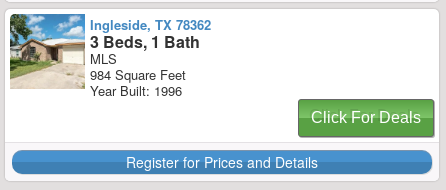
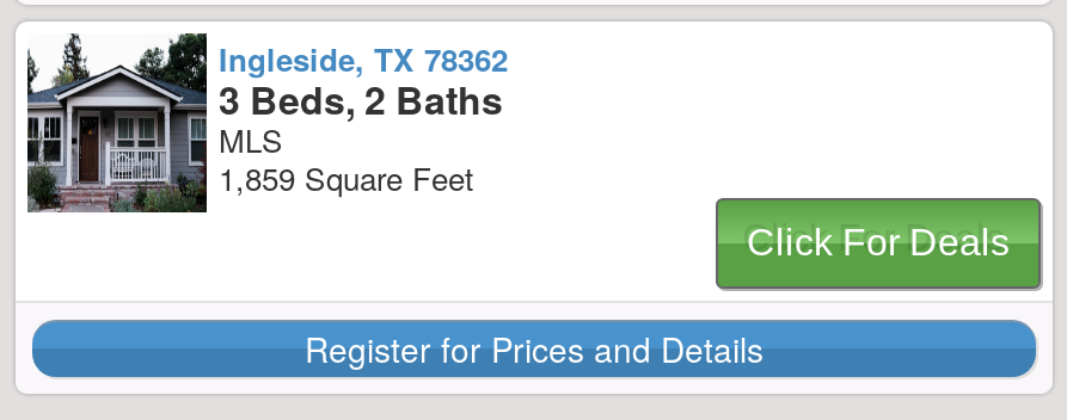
[9,13,200,89] [image] | 3 Beds, 1 Bath -> [25,31,503,215] [image] | 3 Beds, 2 Baths
[90,65,186,100] 984 Square Feet | Year Built: 1996 -> [219,155,474,200] 1,859 Square Feet

